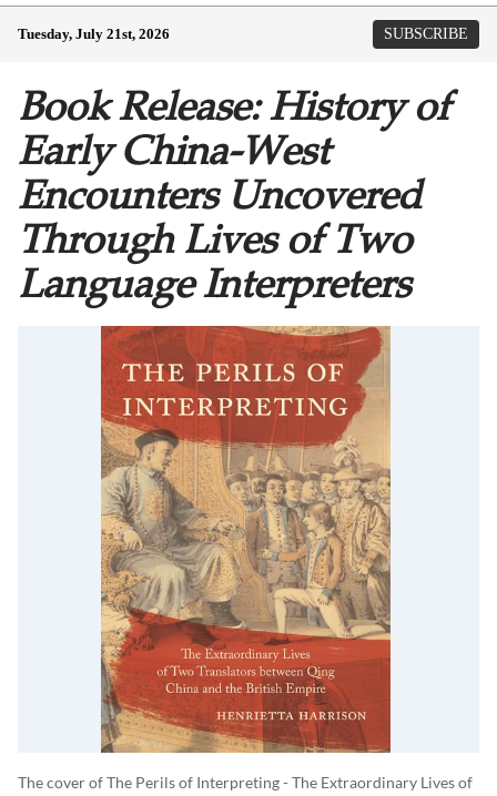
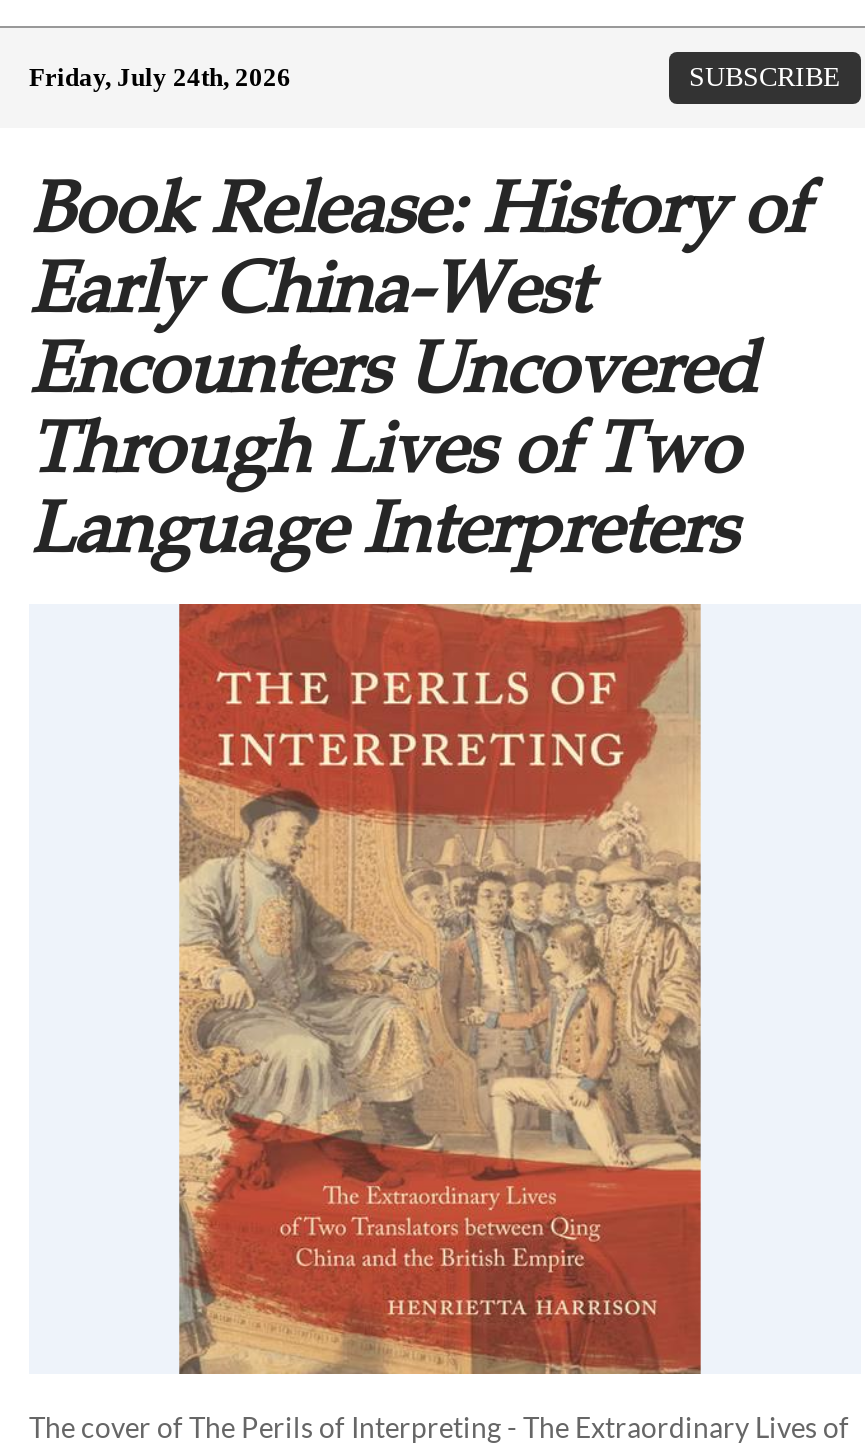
[18,25,170,42] Tuesday, July 21st, 2026 -> [29,62,291,92] Friday, July 24th, 2026

